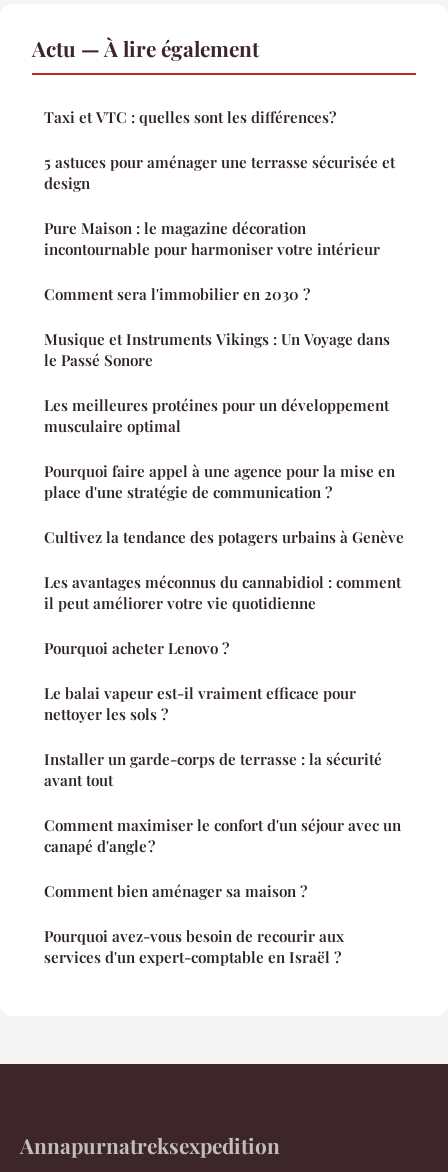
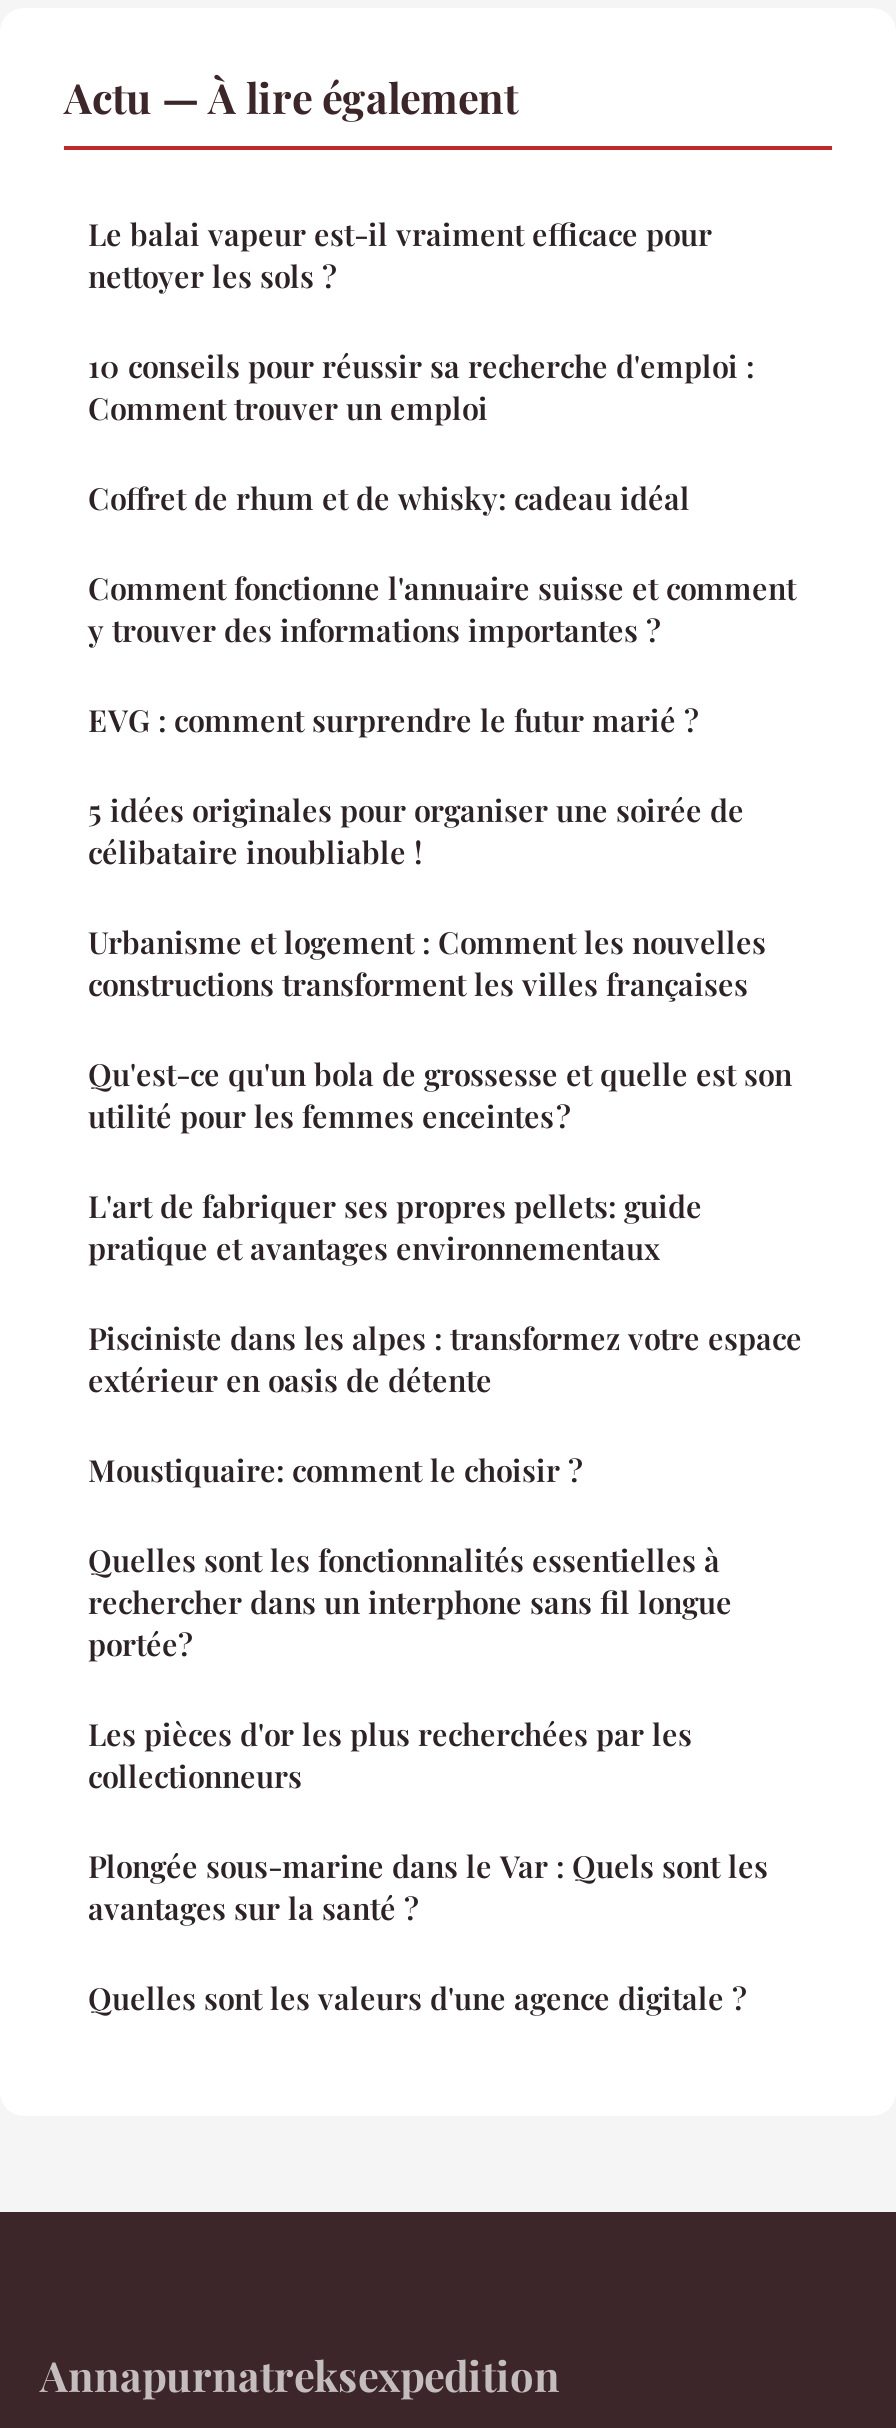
[44,107,404,658] Taxi et VTC : quelles sont les différences? | 5 astuces pour aménager une terrasse sécurisée et | design | Pure Maison : le magazine décoration | incontournable pour harmoniser votre intérieur | Comment sera l'immobilier en 2030 ? | Musique et Instruments Vikings : Un Voyage dans | le Passé Sonore | Les meilleures protéines pour un développement | musculaire optimal | Pourquoi faire appel à une agence pour la mise en | place d'une stratégie de communication ? | Cultivez la tendance des potagers urbains à Genève | Les avantages méconnus du cannabidiol : comment | il peut améliorer votre vie quotidienne | Pourquoi acheter Lenovo ? -> none
moved [44,683,356,724] -> [88,214,712,296]: Le balai vapeur est-il vraiment efficace pour | nettoyer les sols ?
[44,749,401,967] Installer un garde-corps de terrasse : la sécurité | avant tout | Comment maximiser le confort d'un séjour avec un | canapé d'angle ? | Comment bien aménager sa maison ? | Pourquoi avez-vous besoin de recourir aux | services d'un expert-comptable en Israël ? -> [88,346,802,2018] 10 conseils pour réussir sa recherche d'emploi : | Comment trouver un emploi | Coffret de rhum et de whisky: cadeau idéal | Comment fonctionne l'annuaire suisse et comment | y trouver des informations importantes ? | EVG : comment surprendre le futur marié ? | 5 idées originales pour organiser une soirée de | célibataire inoubliable ! | Urbanisme et logement : Comment les nouvelles | constructions transforment les villes françaises | Qu'est-ce qu'un bola de grossesse et quelle est son | utilité pour les femmes enceintes ? | L'art de fabriquer ses propres pellets: guide | pratique et avantages environnementaux | Pisciniste dans les alpes : transformez votre espace | extérieur en oasis de détente | Moustiquaire: comment le choisir ? | Quelles sont les fonctionnalités essentielles à | rechercher dans un interphone sans fil longue | portée? | Les pièces d'or les plus recherchées par les | collectionneurs | Plongée sous-marine dans le Var : Quels sont les | avantages sur la santé ? | Quelles sont les valeurs d'une agence digitale ?

